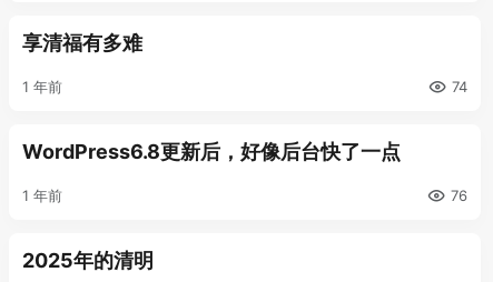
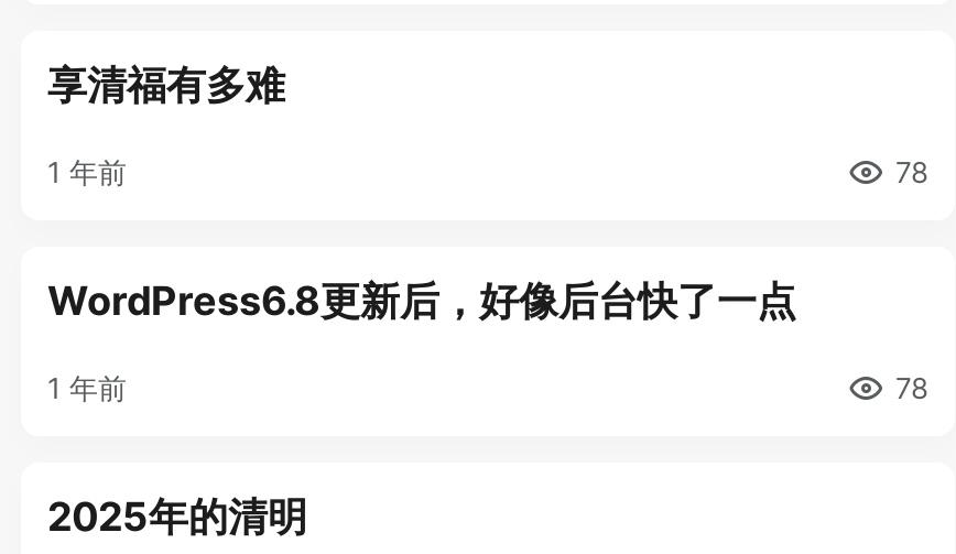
[452,78,467,95] 74 -> [895,154,928,189] 78
[451,187,467,204] 76 -> [895,370,928,405] 78

